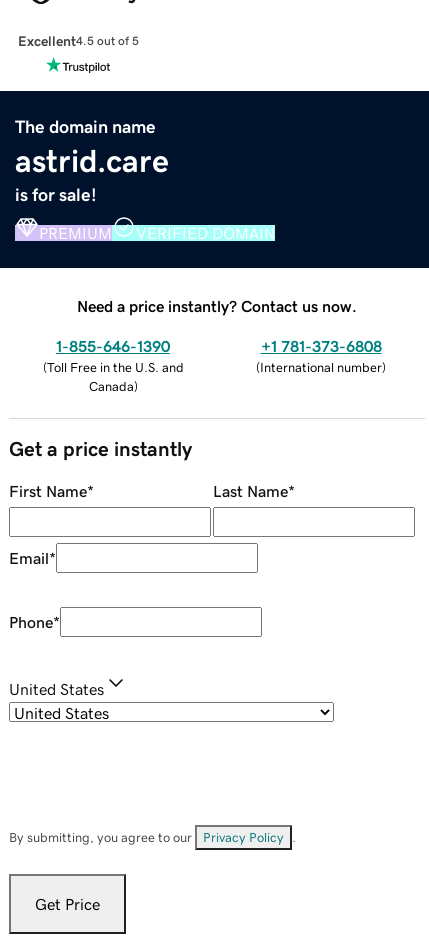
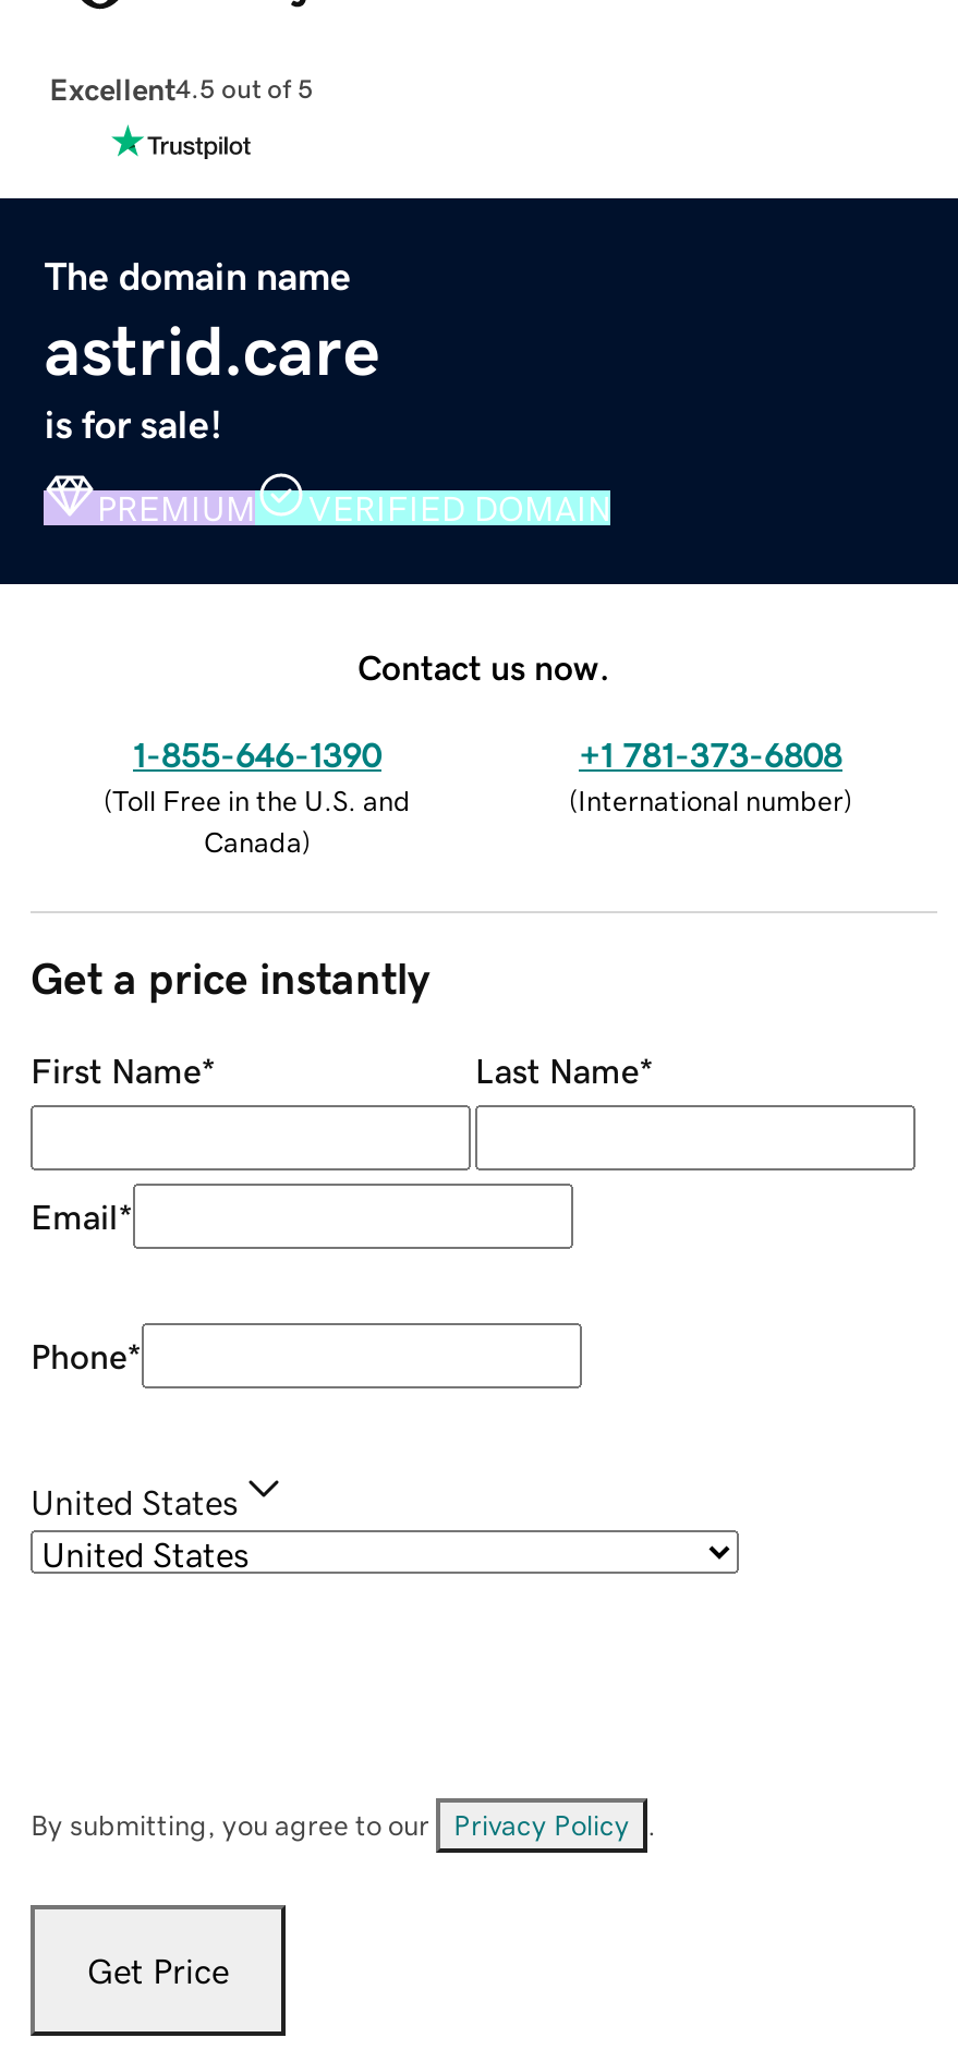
[77,298,357,314] Need a price instantly? Contact us now. -> [357,649,610,684] Contact us now.

